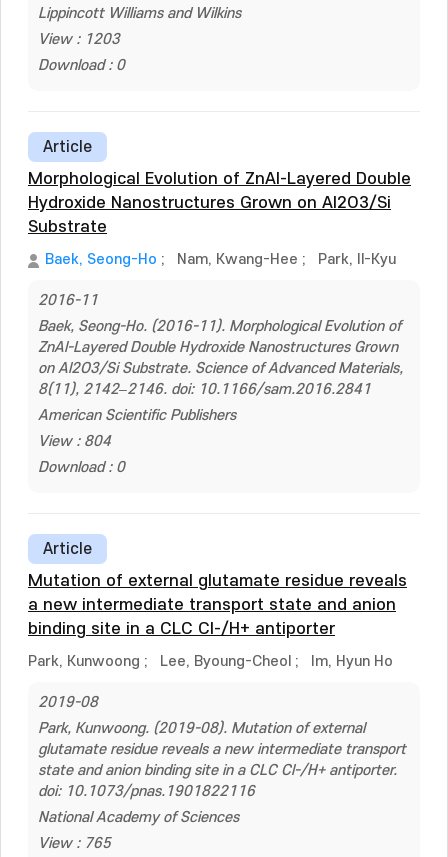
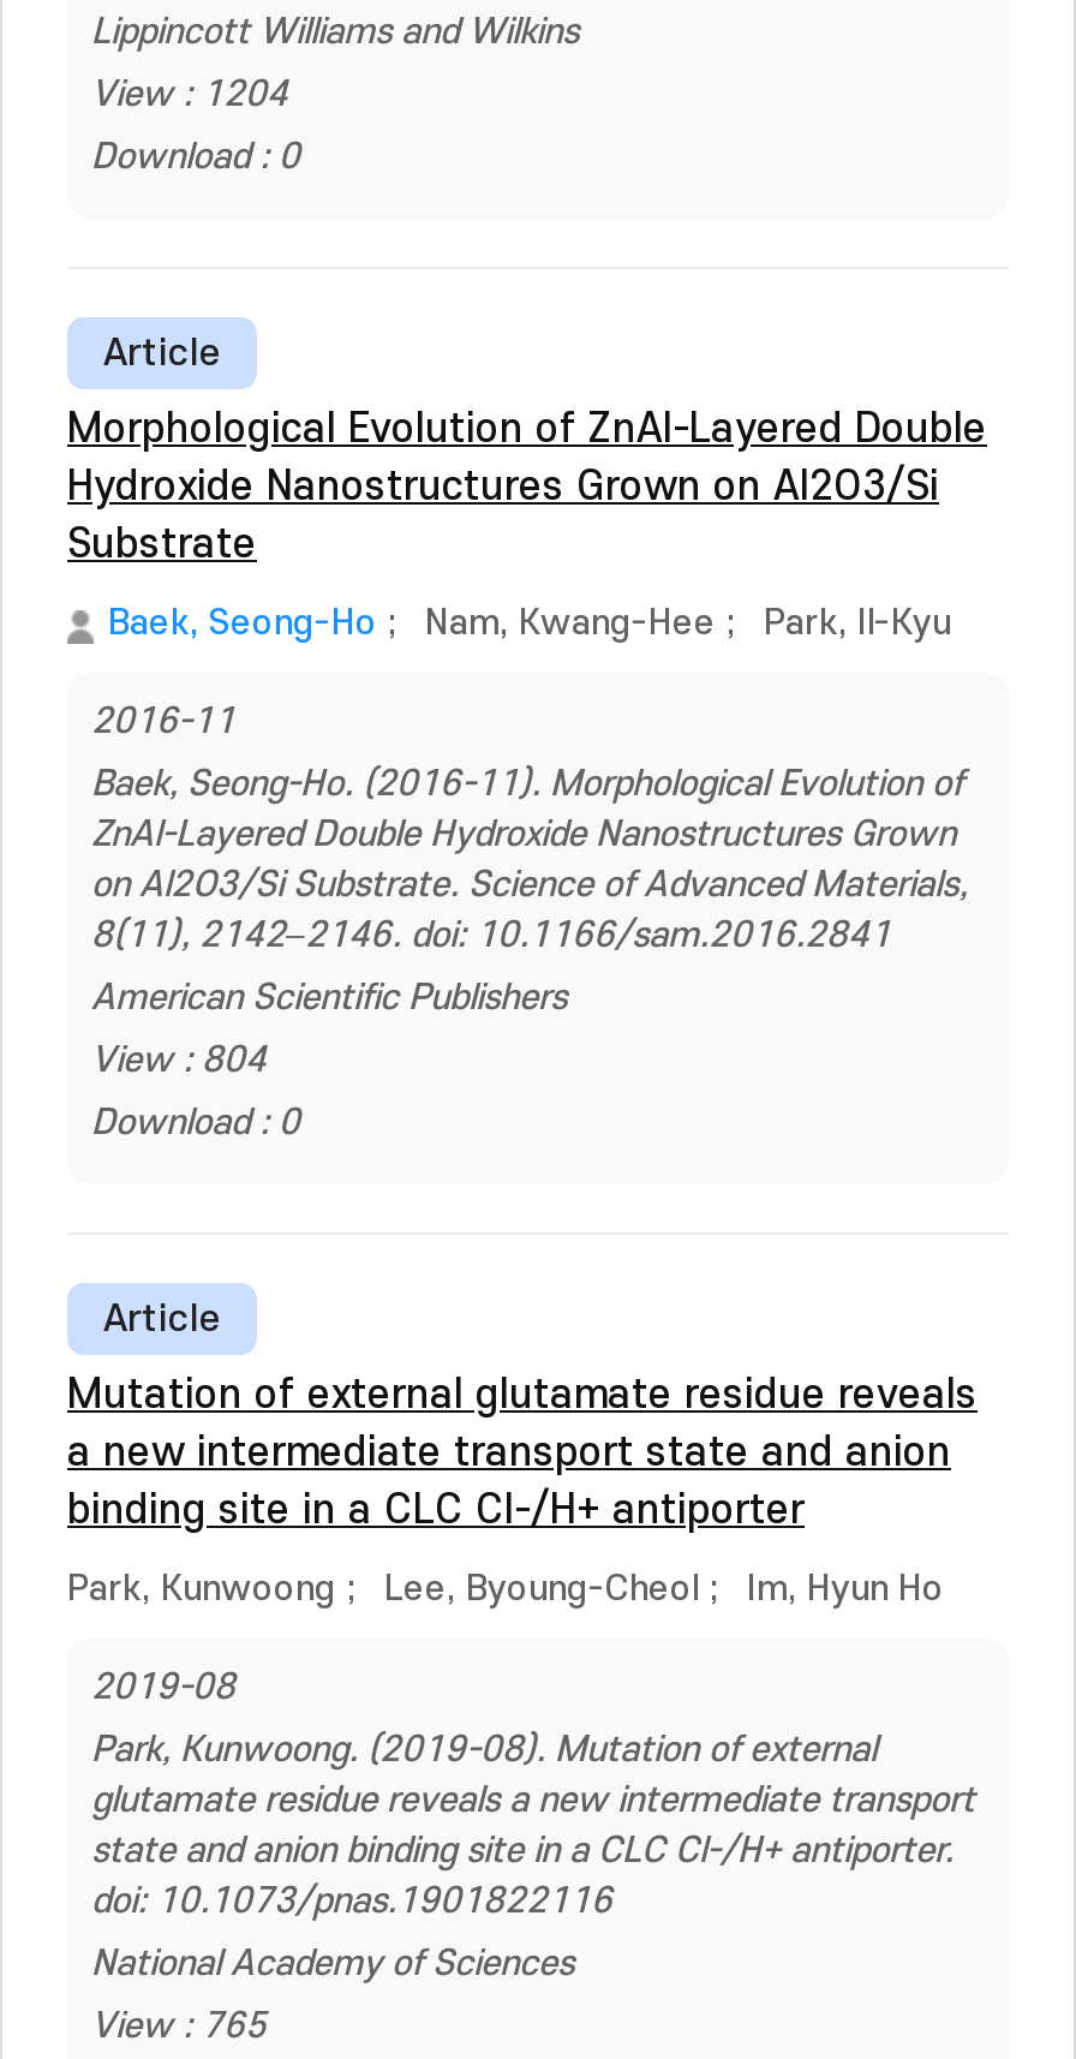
[38,31,120,48] View : 1203 -> [91,74,288,115] View : 1204

